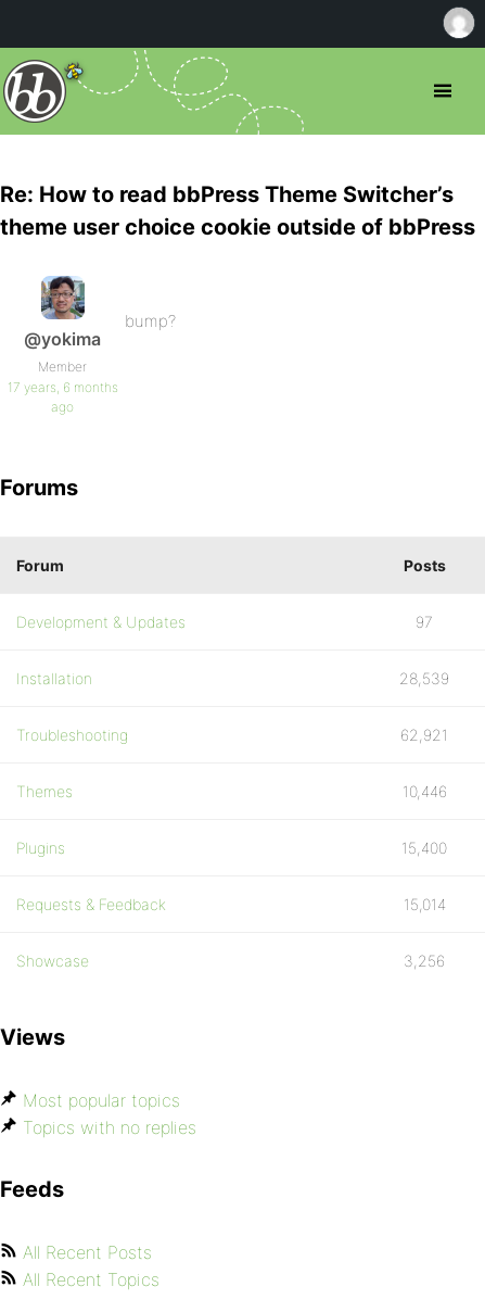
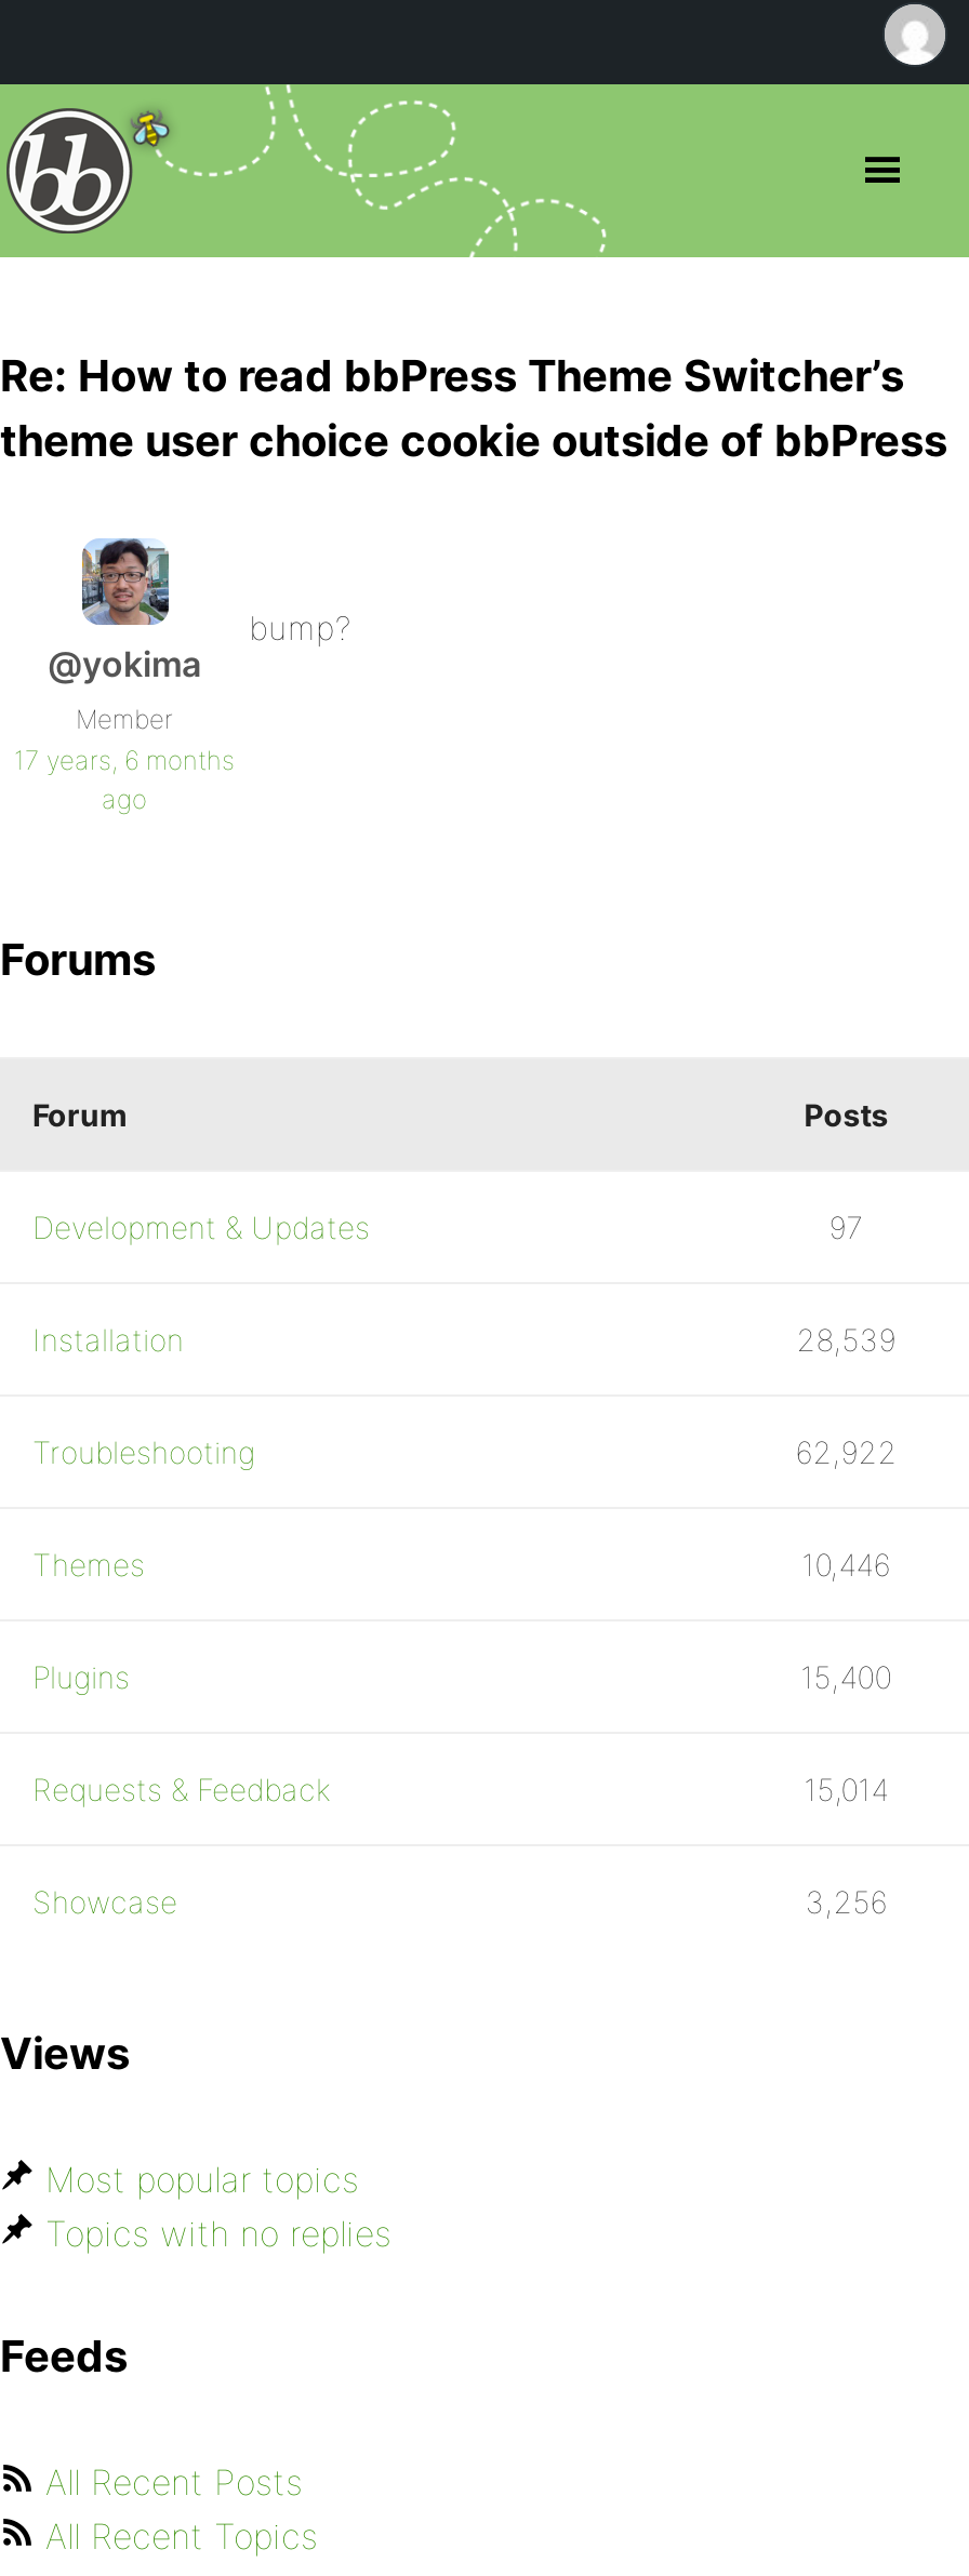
[401,726,448,744] 62,921 -> [795,1433,897,1470] 62,922

